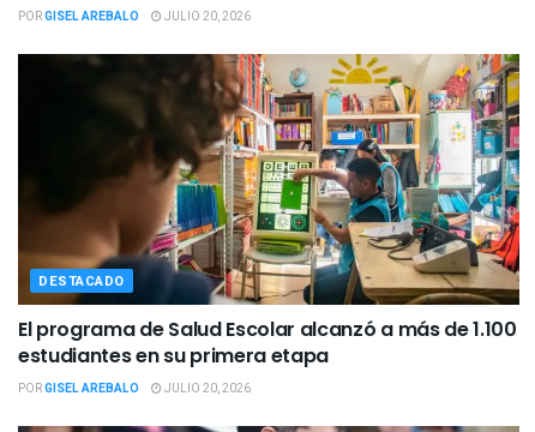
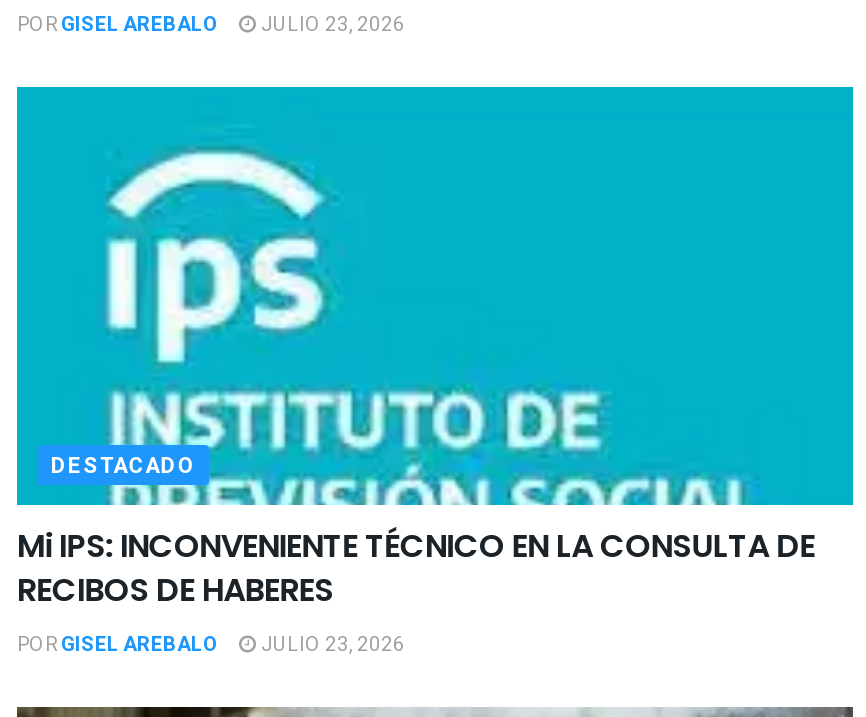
[18,8,251,25] POR GISEL AREBALO JULIO 20, 2026 -> [17,11,405,39] POR GISEL AREBALO JULIO 23, 2026
[17,53,521,369] [image] | El programa de Salud Escolar alcanzó a más de 1.100 | estudiantes en su primera etapa -> [15,85,855,613] [image] | Mi IPS: INCONVENIENTE TÉCNICO EN LA CONSULTA DE | RECIBOS DE HABERES
[18,380,251,397] POR GISEL AREBALO JULIO 20, 2026 -> [17,631,405,659] POR GISEL AREBALO JULIO 23, 2026

